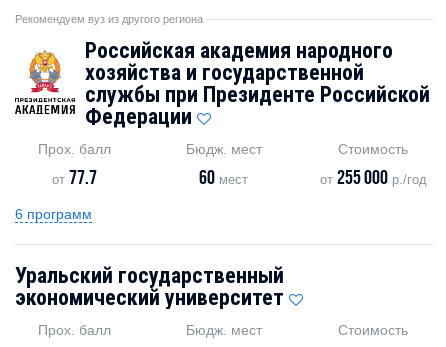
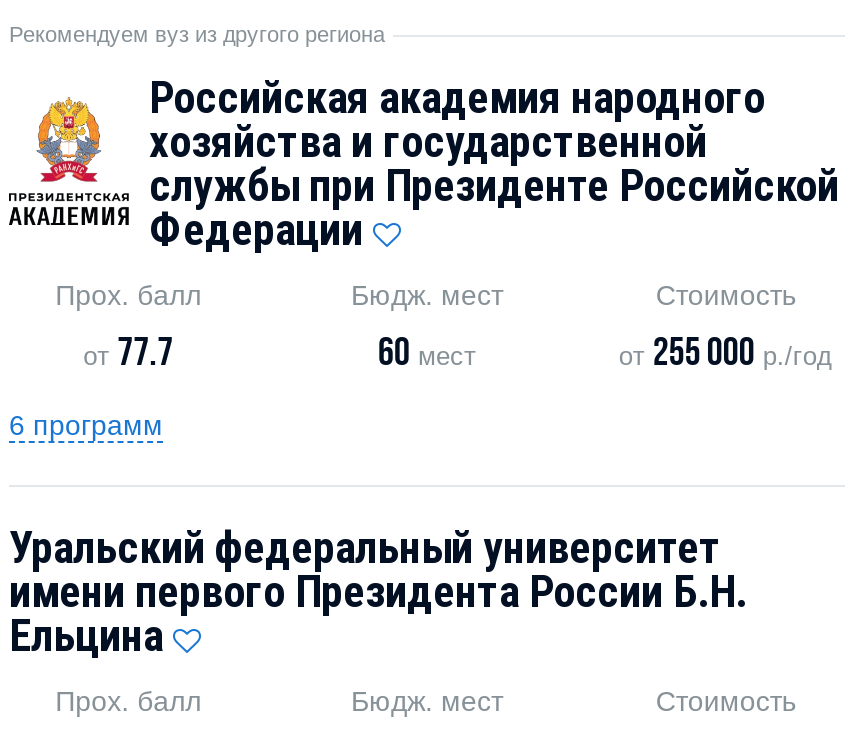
[15,263,284,310] Уральский государственный | экономический университет -> [9,523,747,661] Уральский федеральный университет | имени первого Президента России Б.Н. | Ельцина

